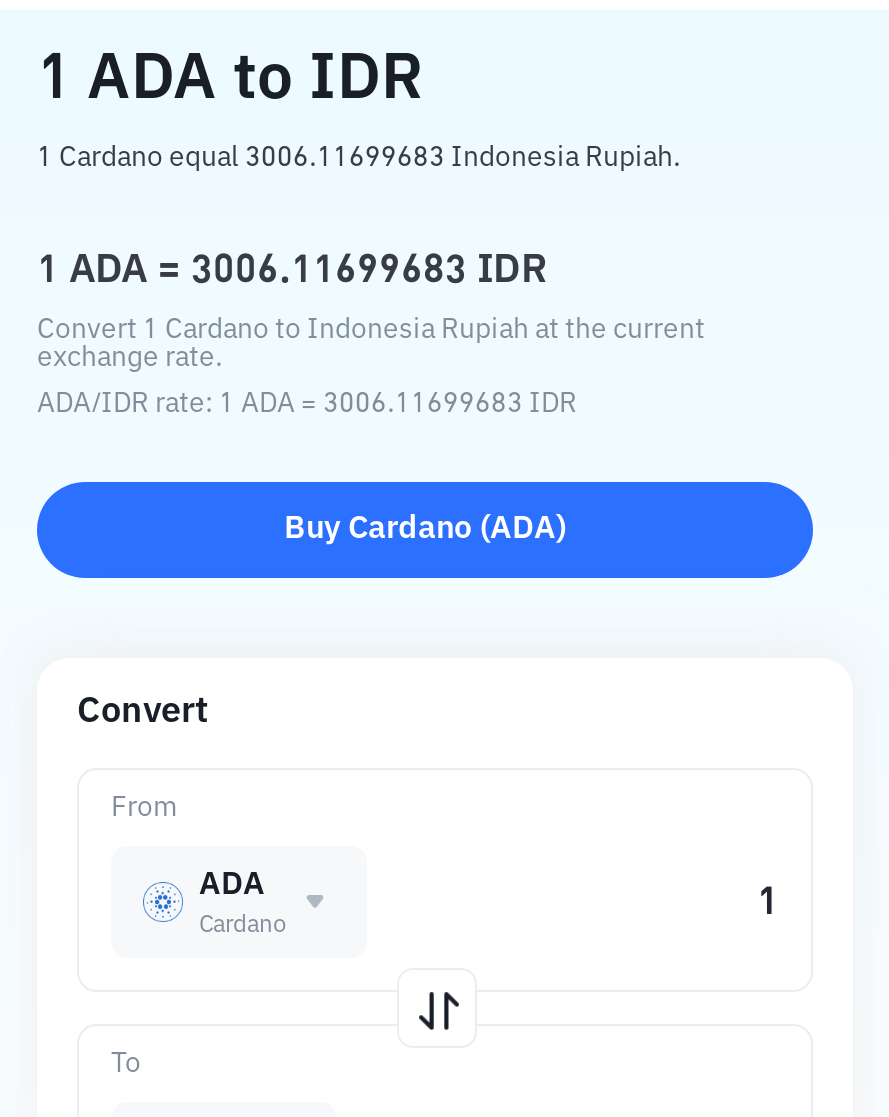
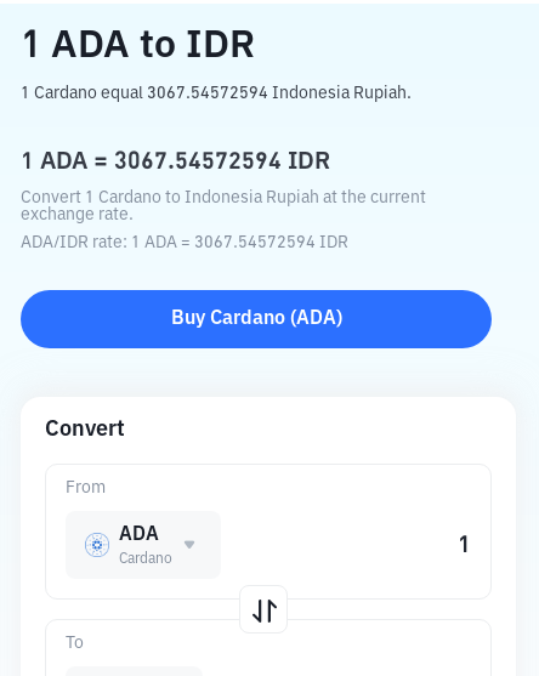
[37,144,681,172] 1 Cardano equal 3006.11699683 Indonesia Rupiah. -> [21,85,412,102] 1 Cardano equal 3067.54572594 Indonesia Rupiah.
[37,250,547,290] 1 ADA = 3006.11699683 IDR -> [21,149,330,174] 1 ADA = 3067.54572594 IDR
[37,390,577,418] ADA/IDR rate: 1 ADA = 3006.11699683 IDR -> [21,234,348,251] ADA/IDR rate: 1 ADA = 3067.54572594 IDR

